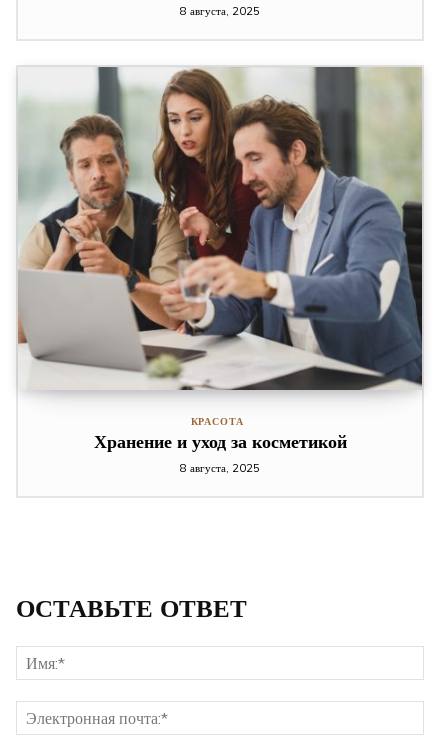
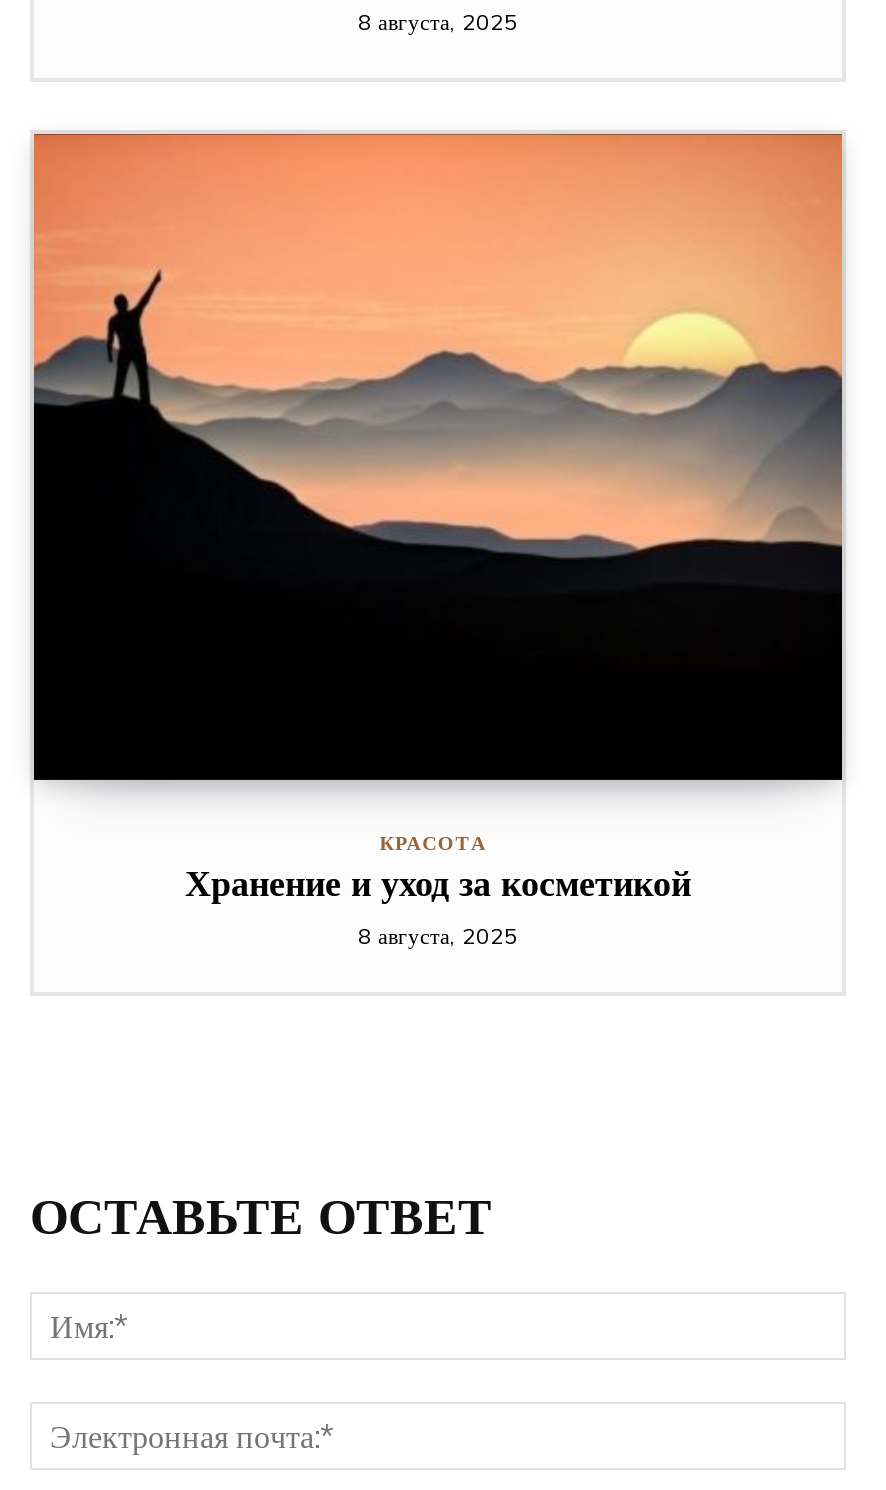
[17,66,423,390] [image] -> [32,132,844,782] [image]

